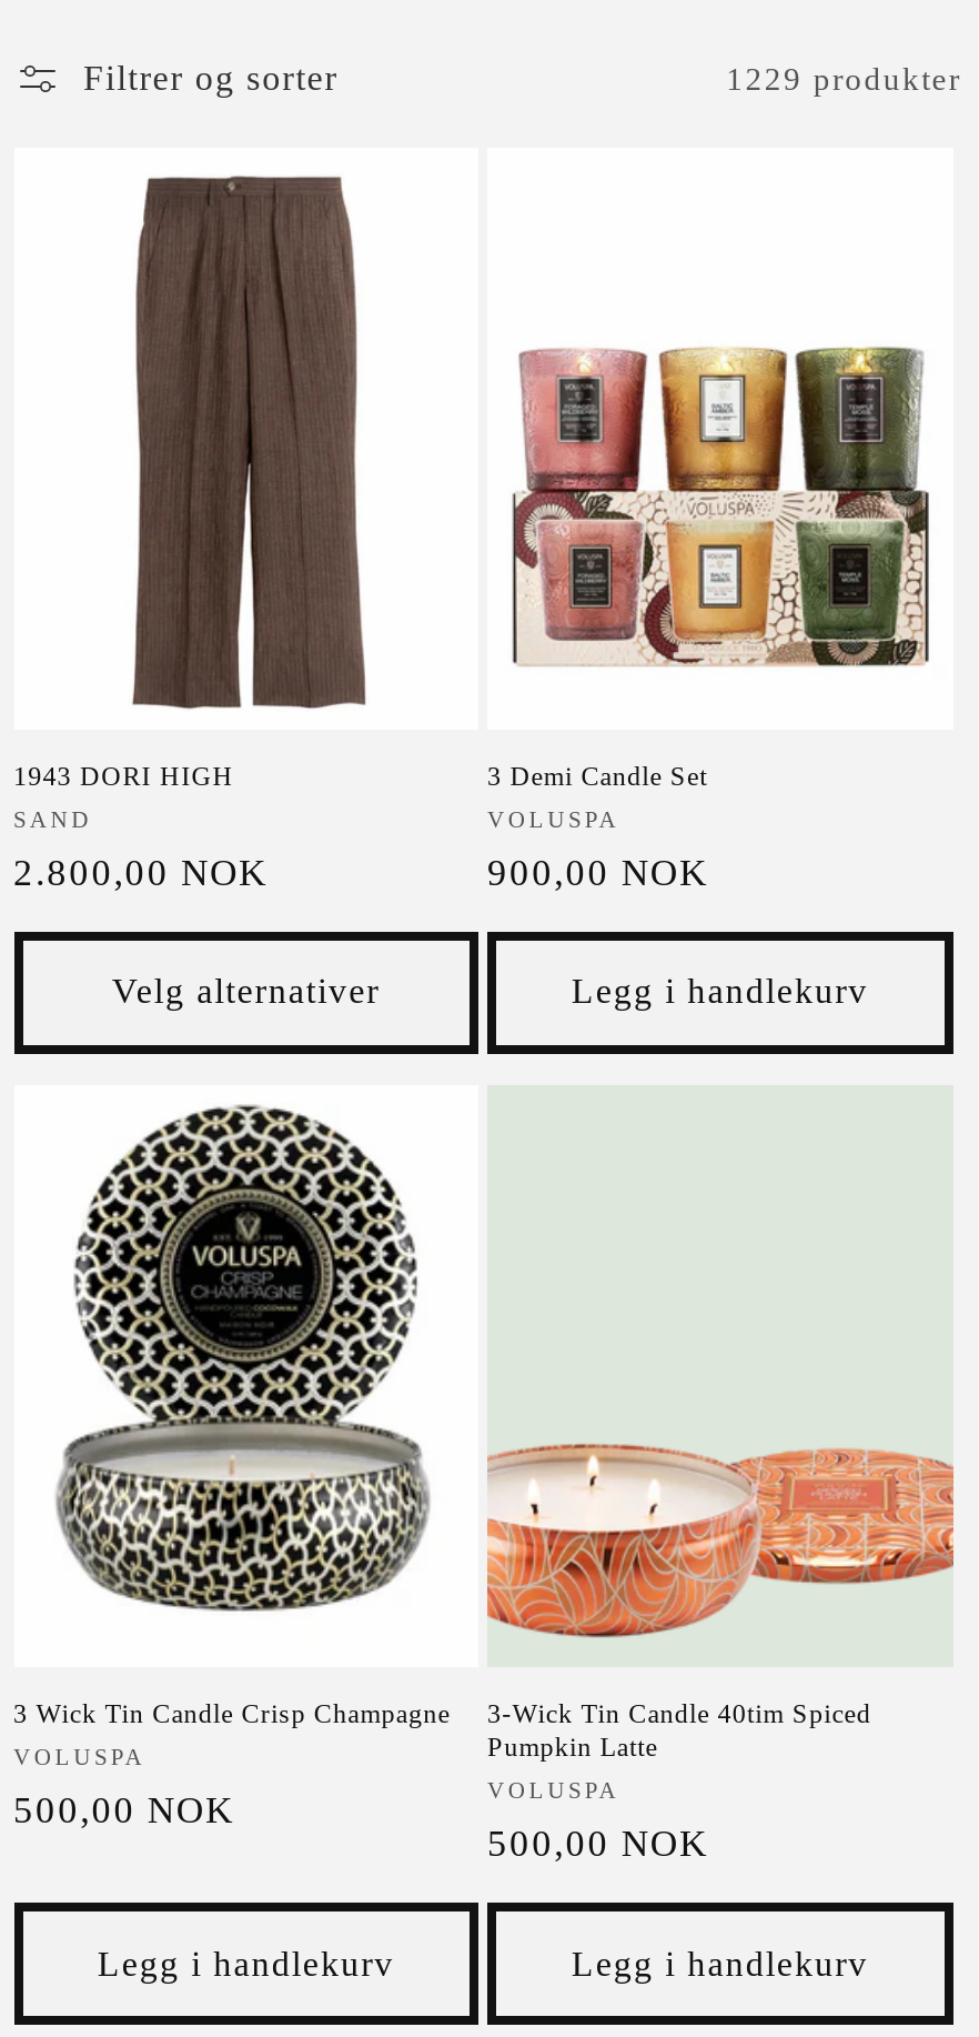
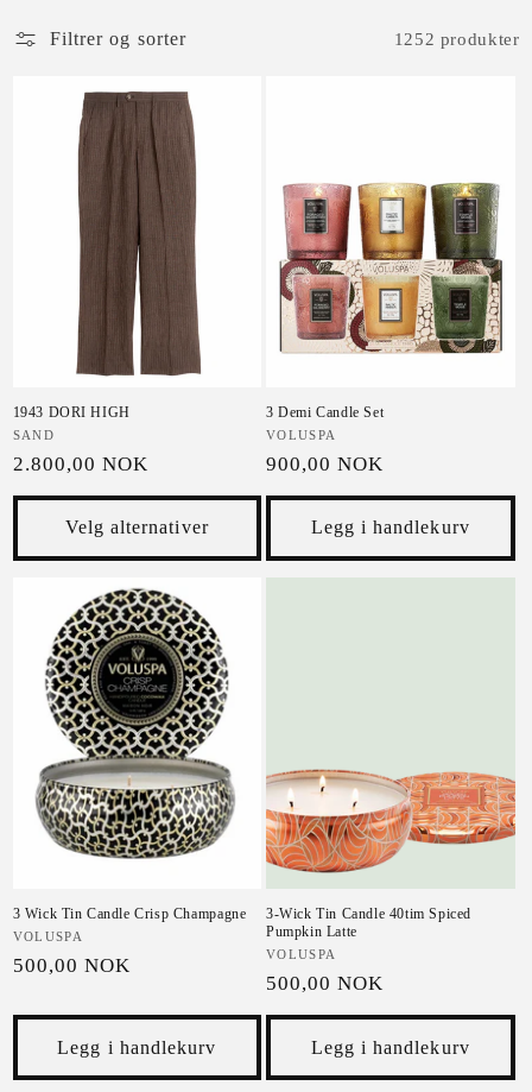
[726,60,961,96] 1229 produkter -> [394,29,520,48] 1252 produkter

